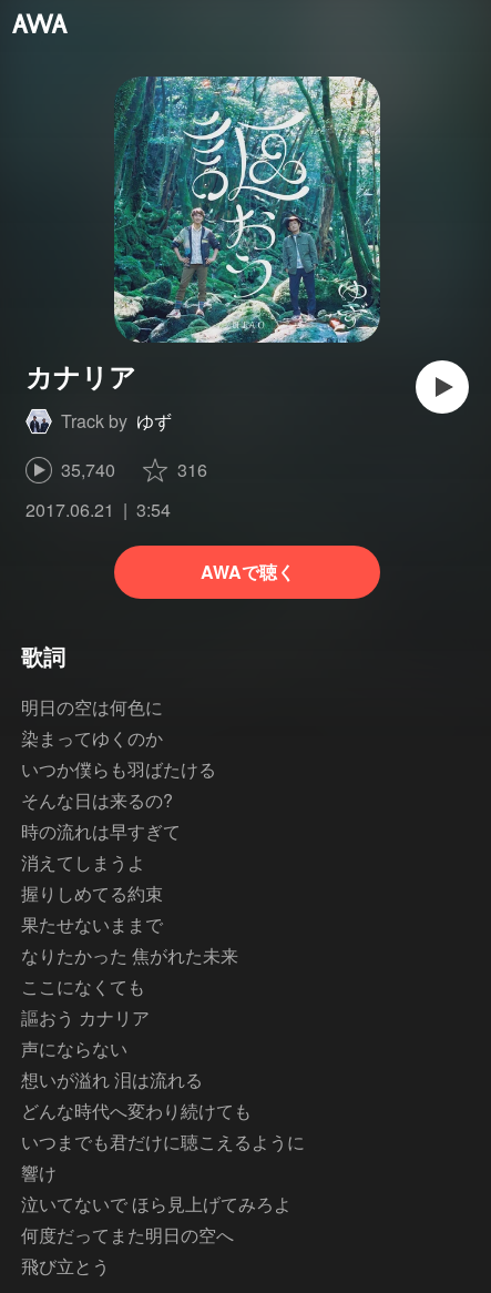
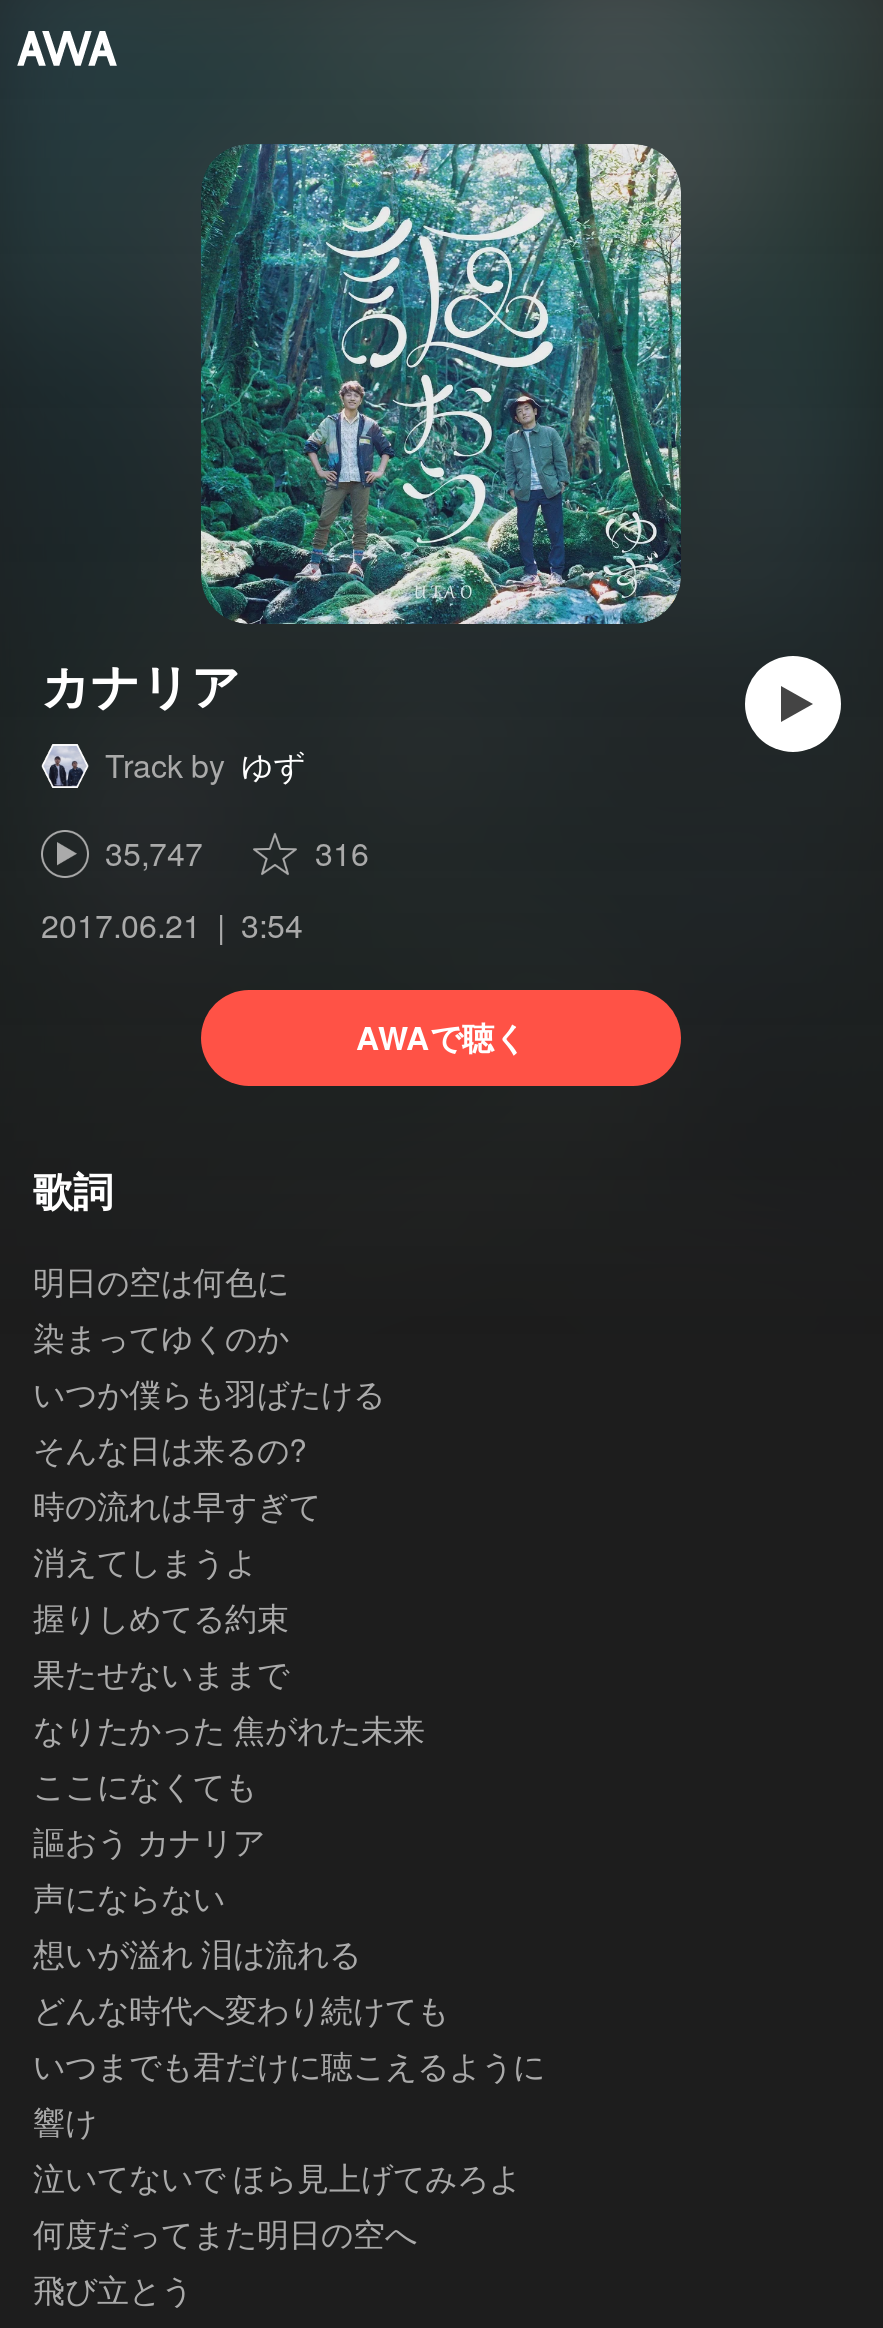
[61,457,115,482] 35,740 -> [105,830,203,876] 35,747

